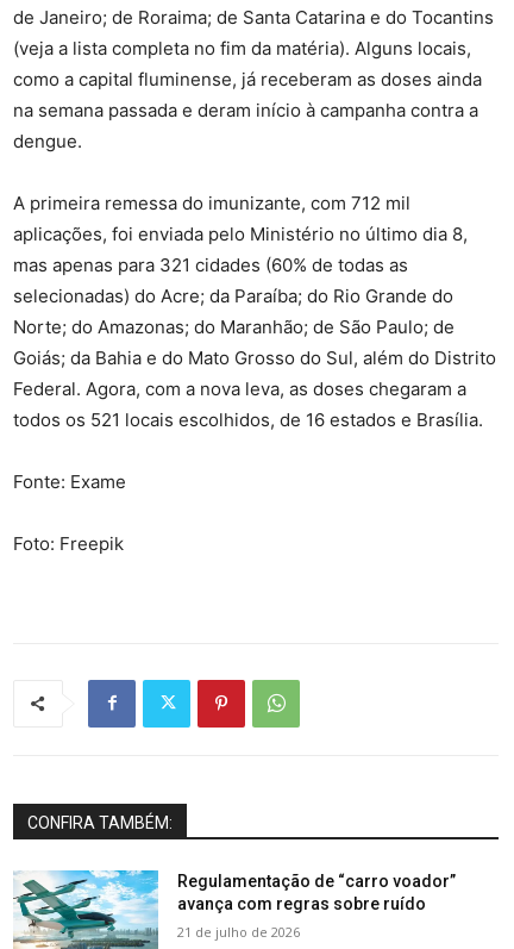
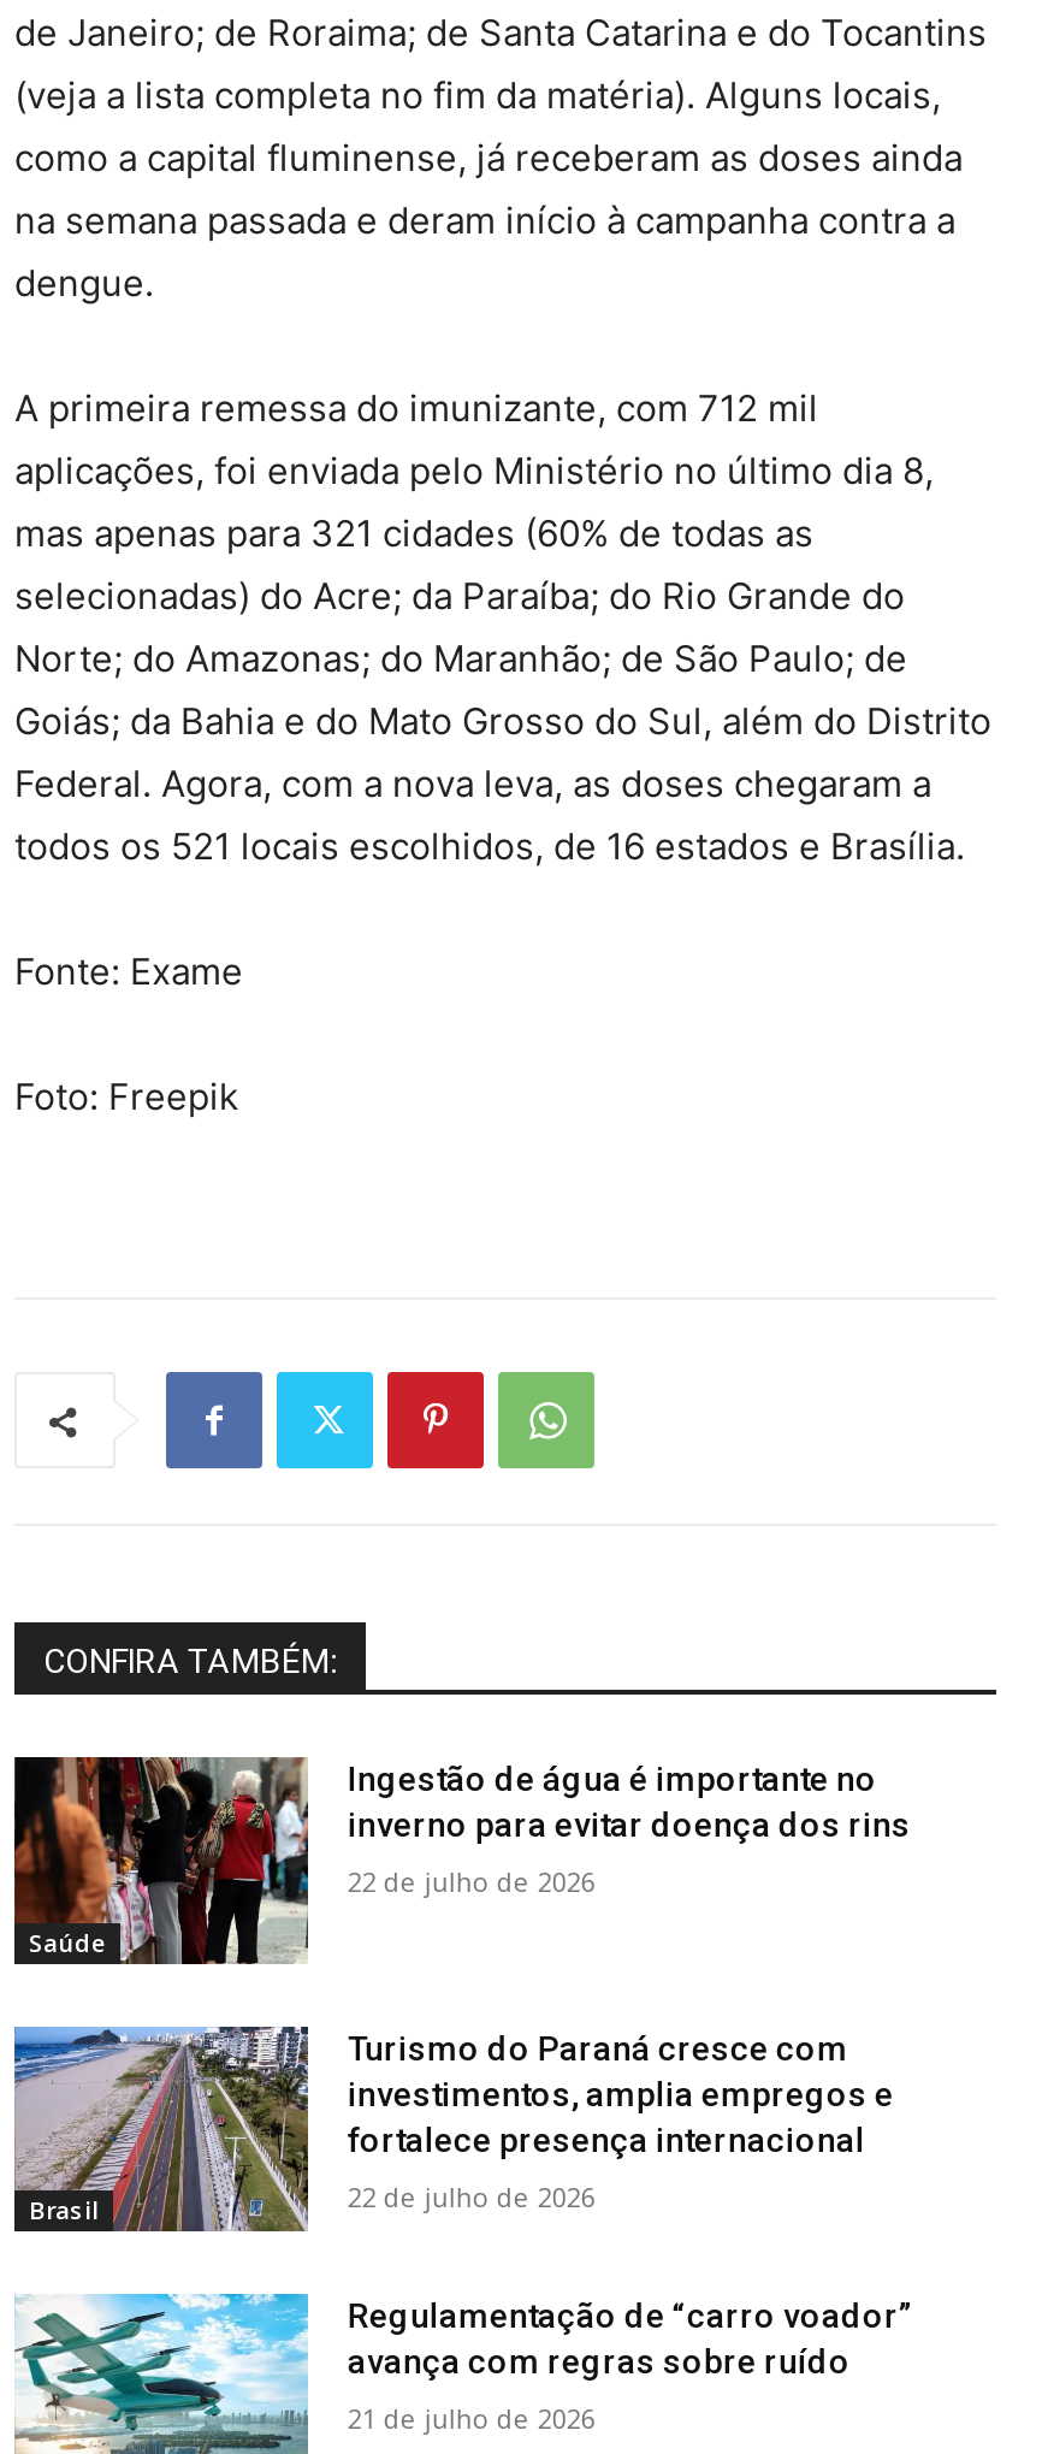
none -> [12,1754,310,2006] [image] | Saúde
none -> [12,2023,310,2233] [image] | Brasil
none -> [347,1760,911,1900] Ingestão de água é importante no | inverno para evitar doença dos rins | 22 de julho de 2026
none -> [347,2029,894,2214] Turismo do Paraná cresce com | investimentos, amplia empregos e | fortalece presença internacional | 22 de julho de 2026

